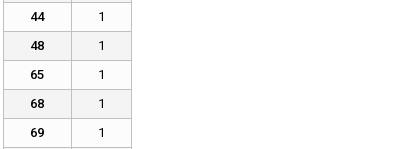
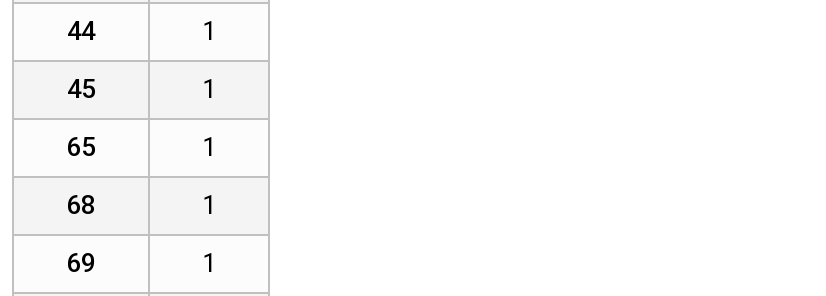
[30,38,44,53] 48 -> [67,74,95,104] 45

